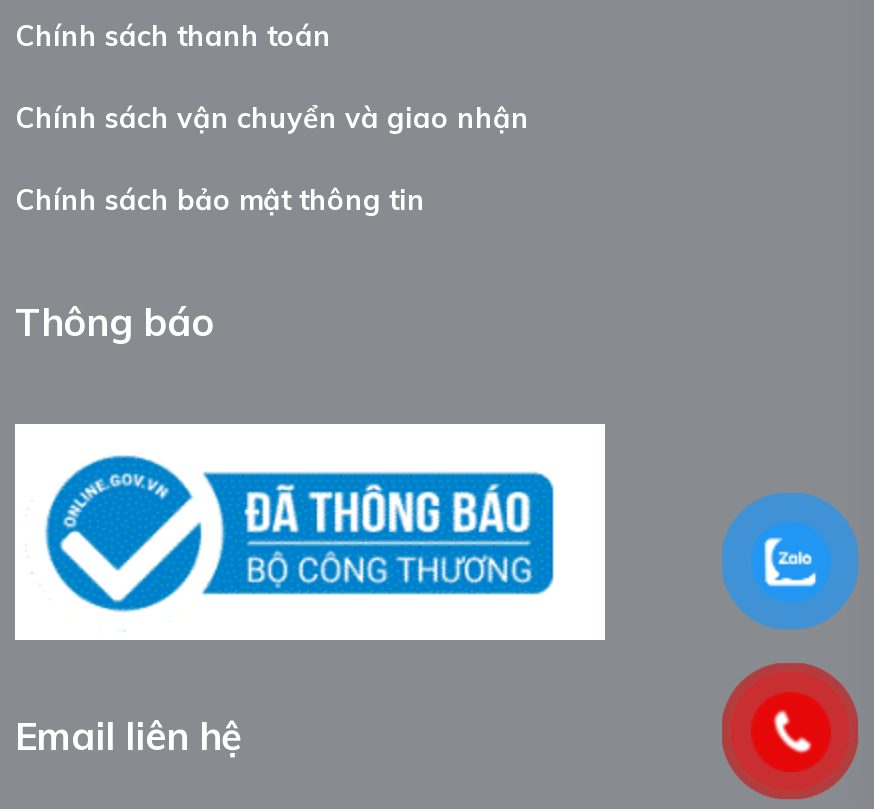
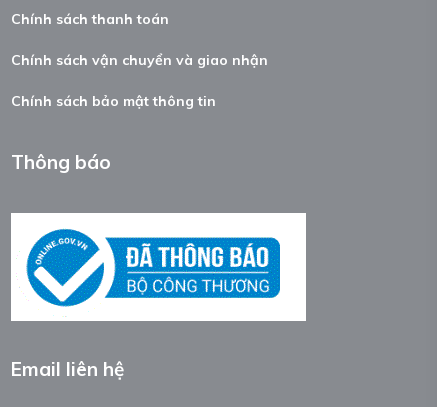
[721,492,859,630] [image] -> none
[721,662,859,800] [image] -> none

